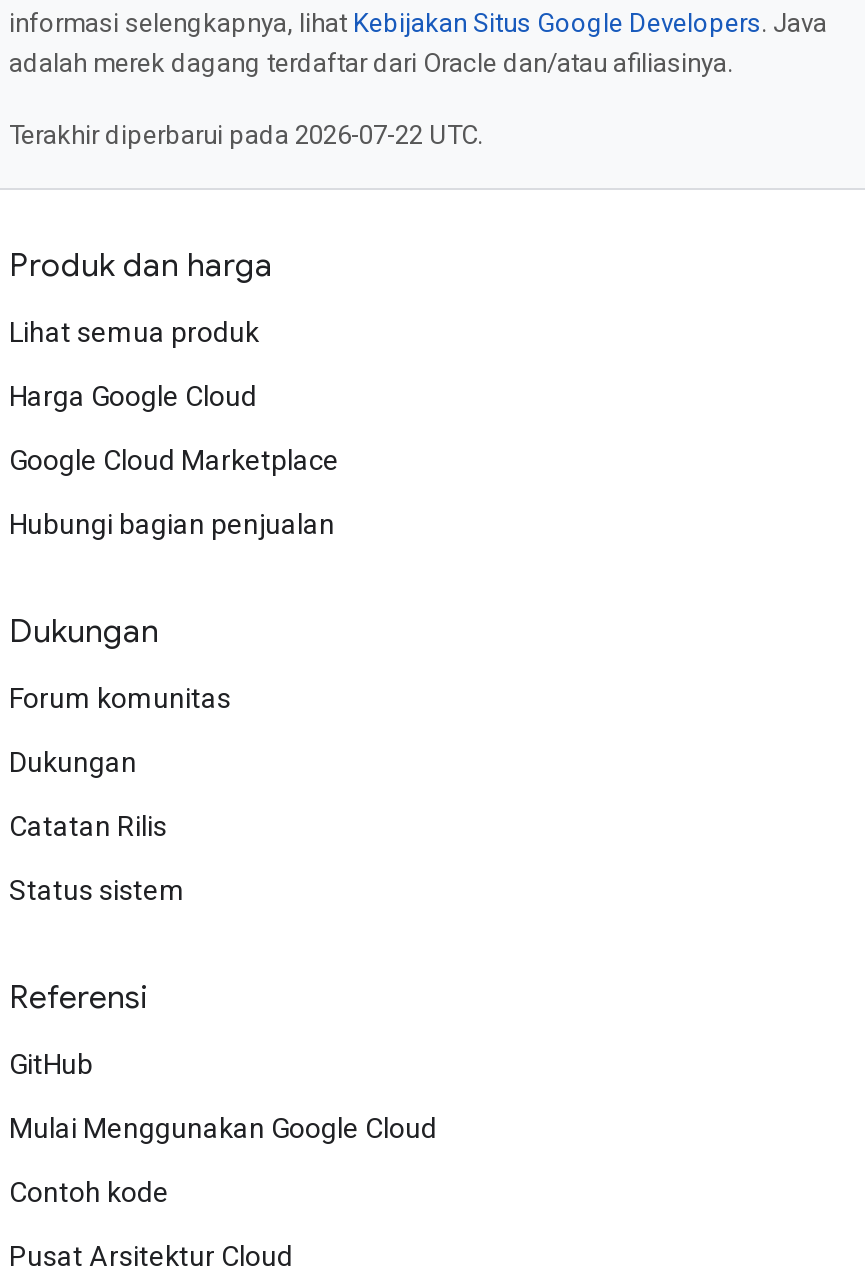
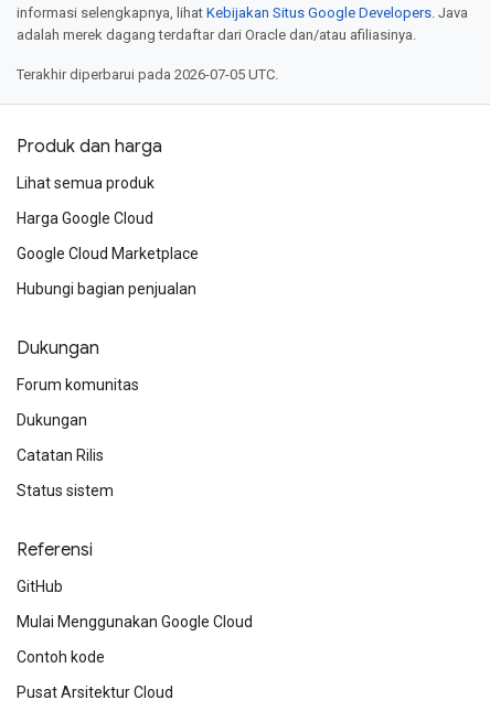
[9,120,483,150] Terakhir diperbarui pada 2026-07-22 UTC. -> [17,66,278,83] Terakhir diperbarui pada 2026-07-05 UTC.

